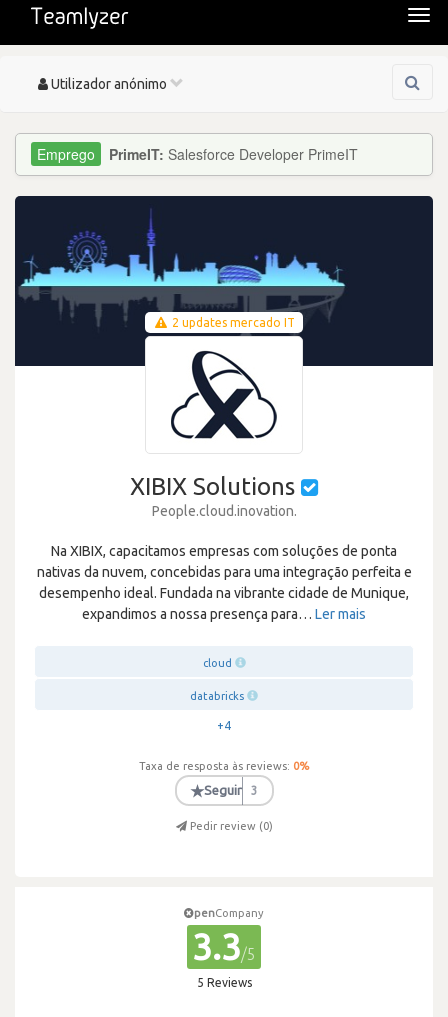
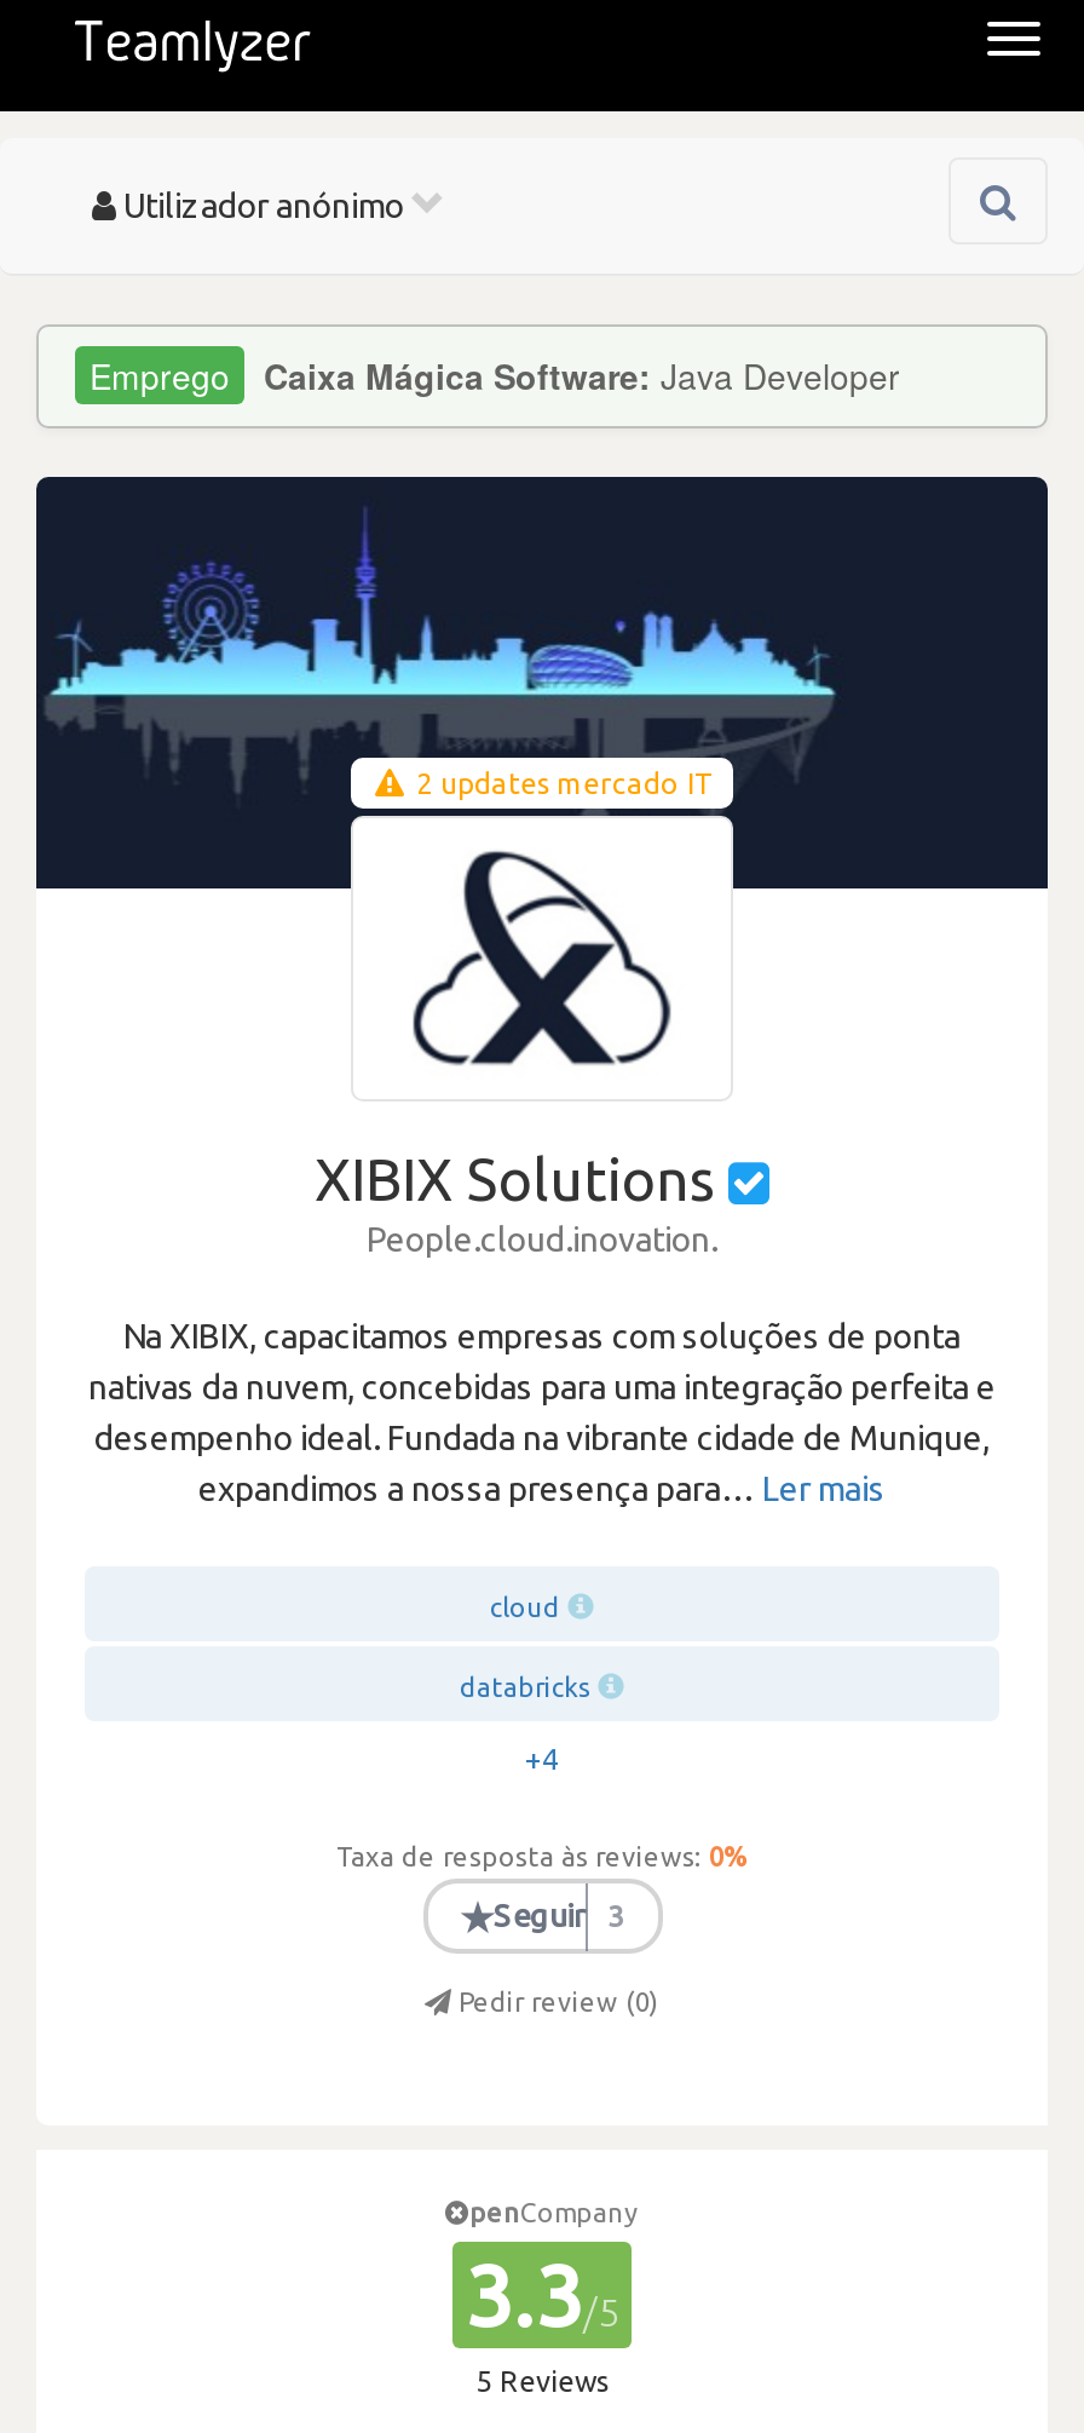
[109,144,358,164] PrimeIT: Salesforce Developer PrimeIT -> [264,351,900,399] Caixa Mágica Software: Java Developer

